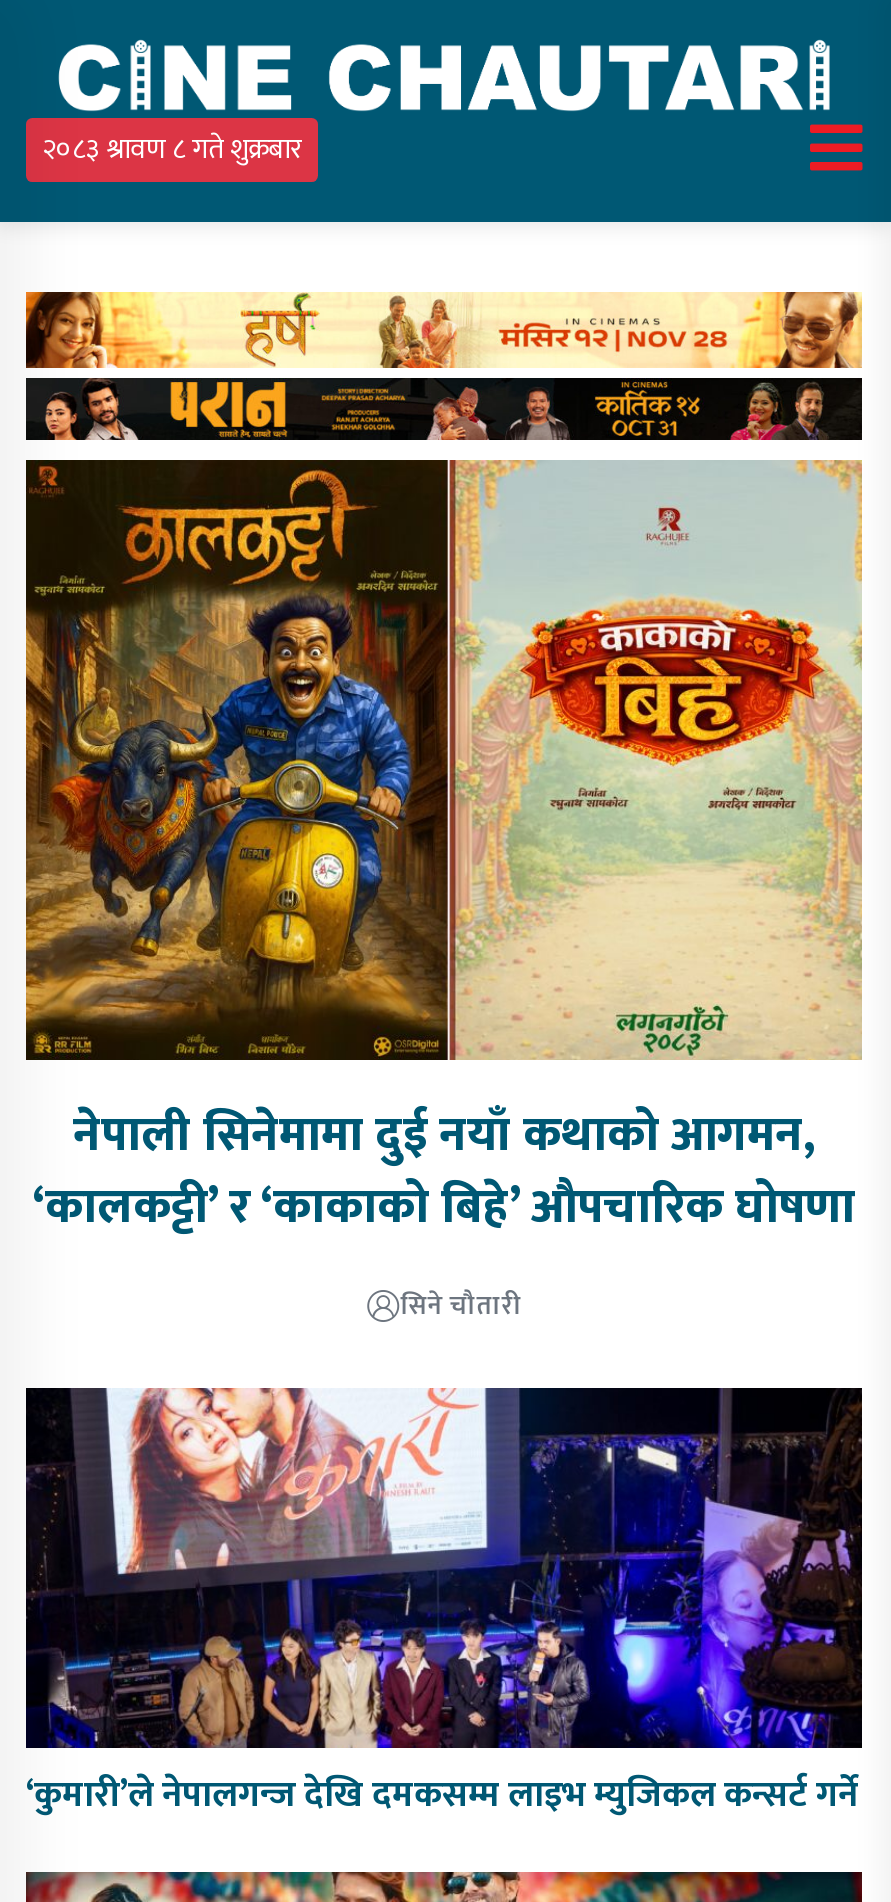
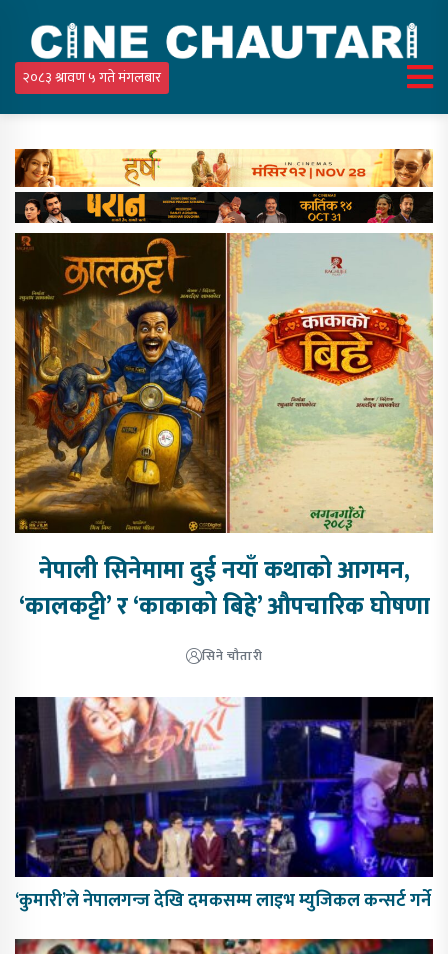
[42,125,302,171] २०८३ श्रावण ८ गते शुक्रबार -> [23,66,161,89] २०८३ श्रावण ५ गते मंगलबार

